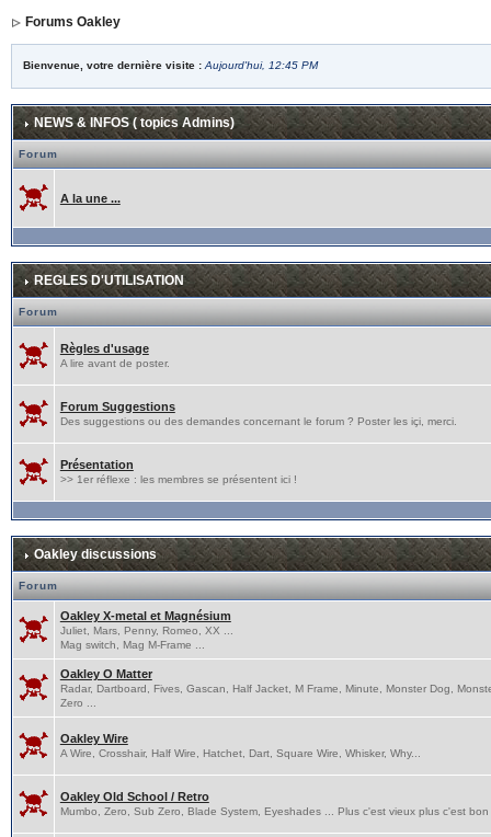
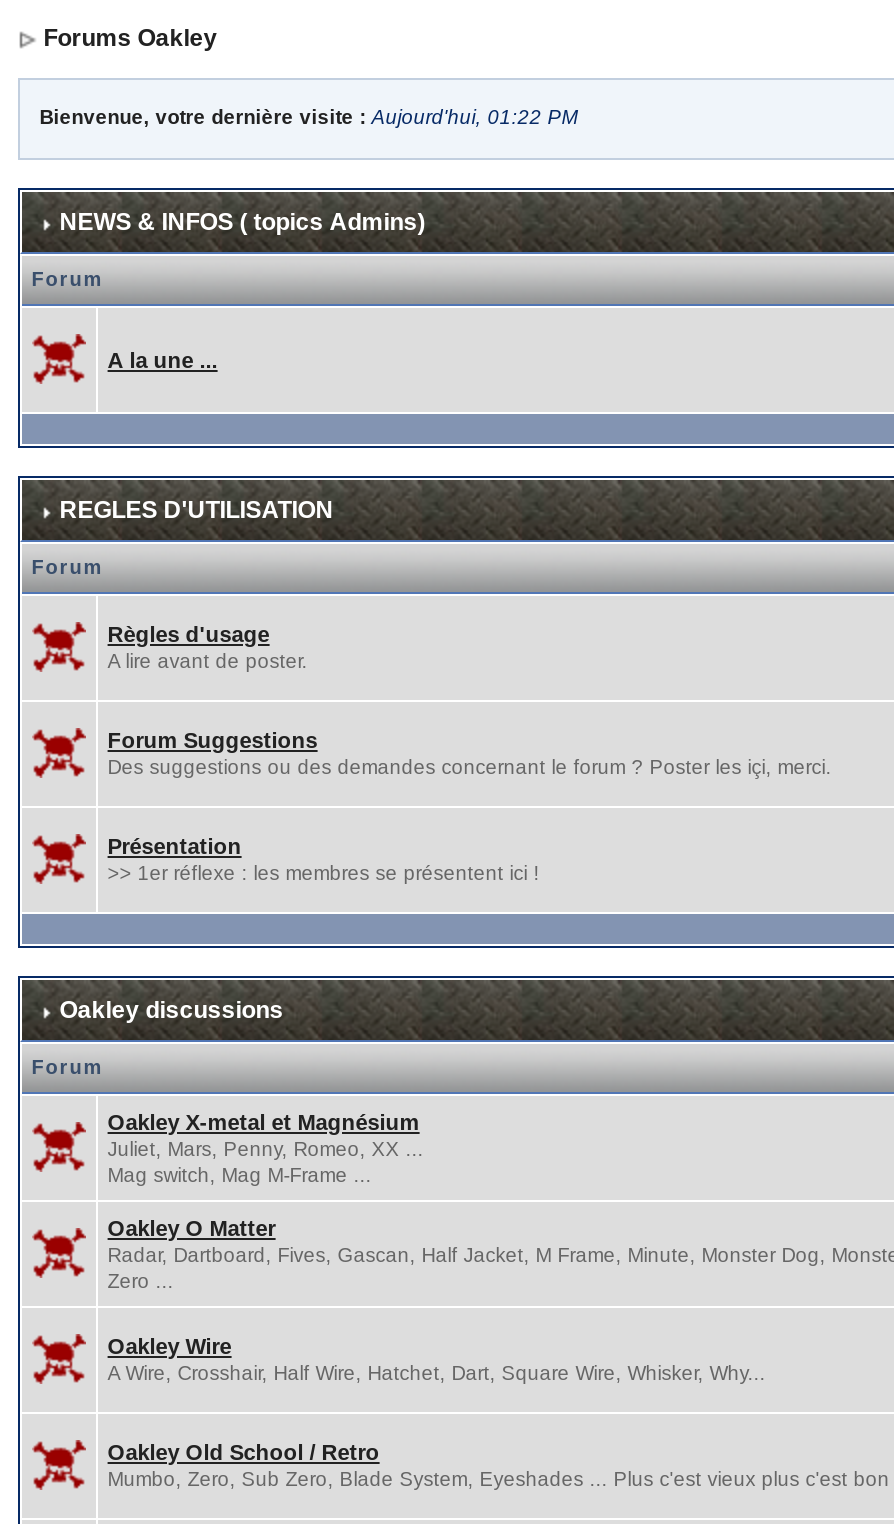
[23,59,318,71] Bienvenue, votre dernière visite : Aujourd'hui, 12:45 PM -> [40,106,578,128] Bienvenue, votre dernière visite : Aujourd'hui, 01:22 PM

